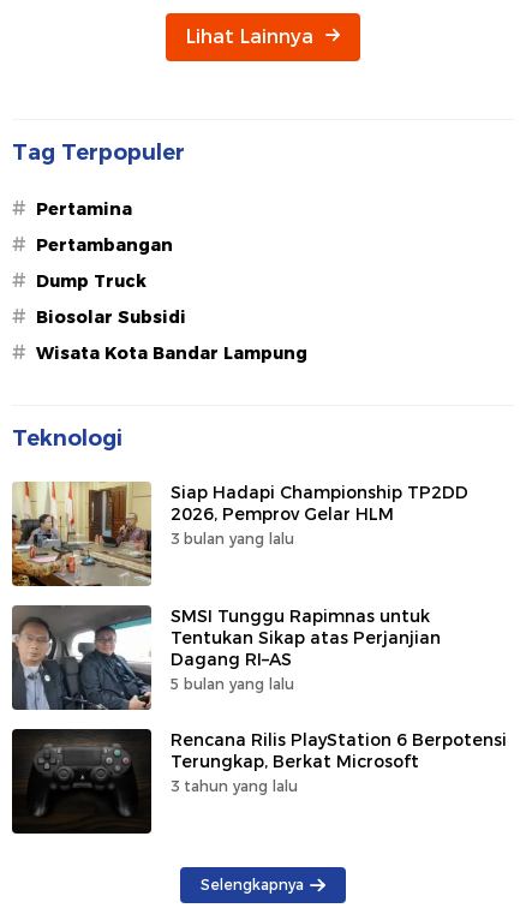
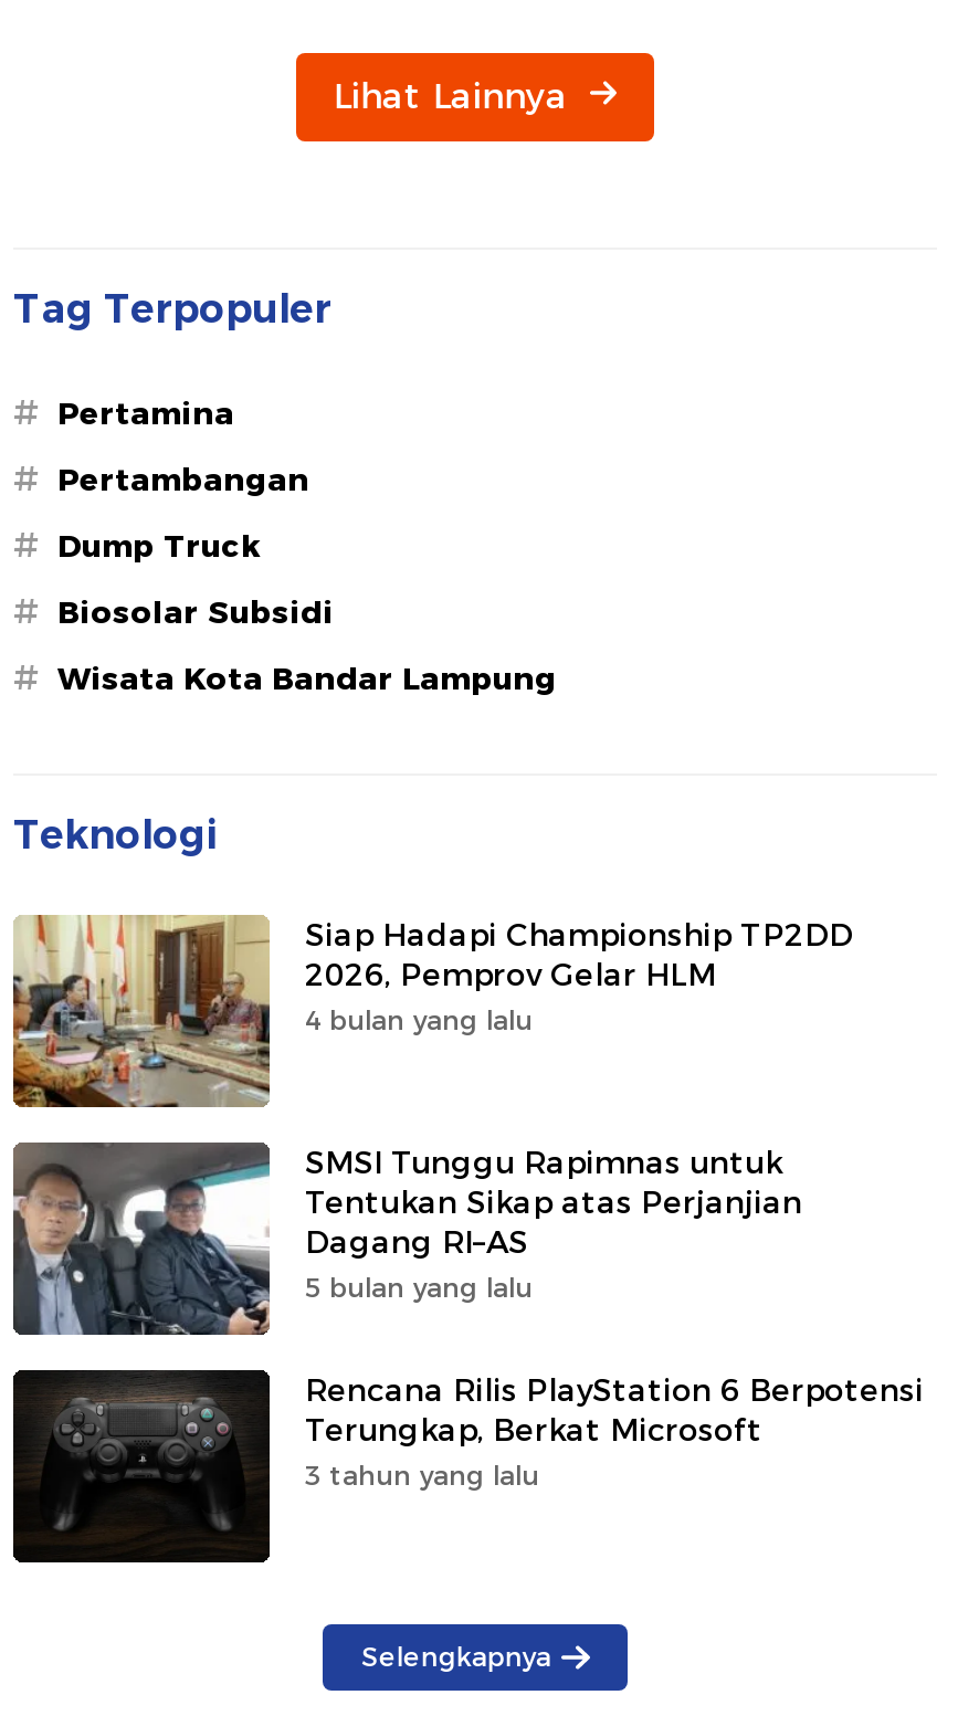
[171,529,294,547] 3 bulan yang lalu -> [305,1003,533,1036] 4 bulan yang lalu

